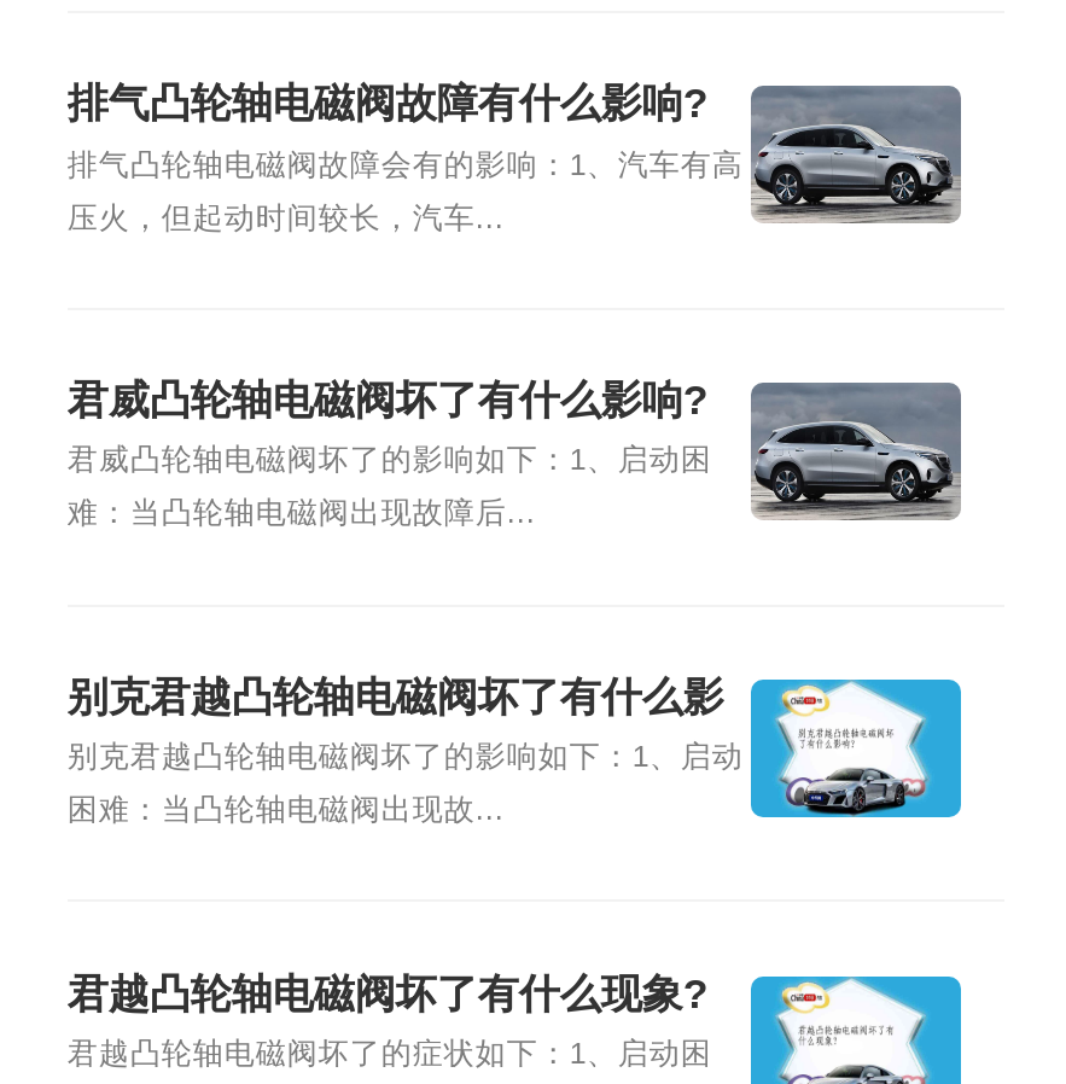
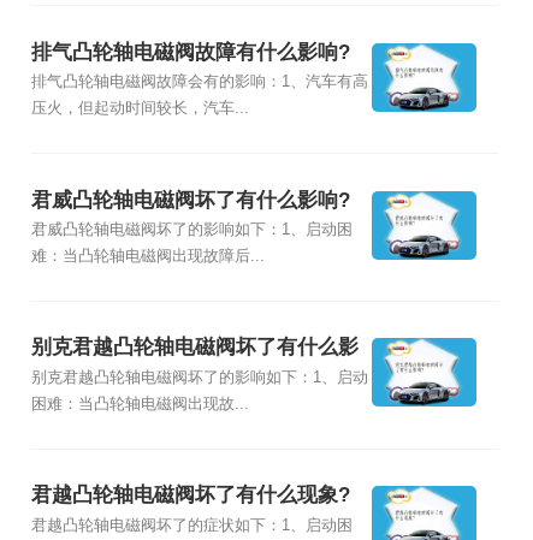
[748,84,963,225] [image] -> [371,42,478,113] [image]
[748,381,963,521] [image] -> [371,190,478,261] [image]

